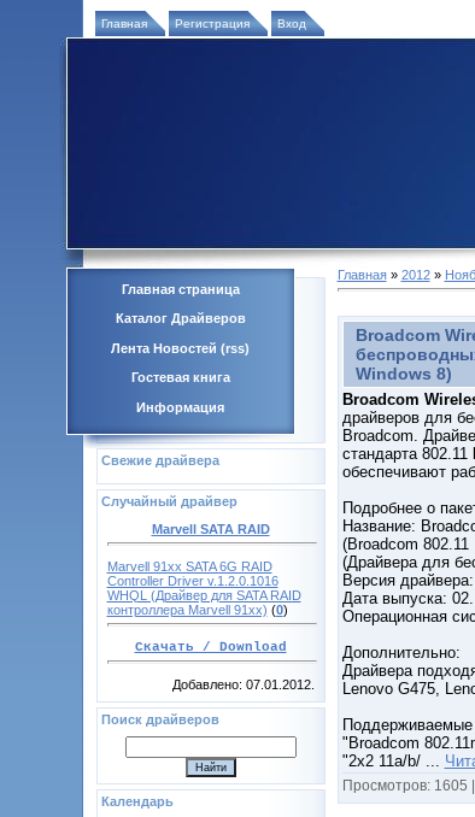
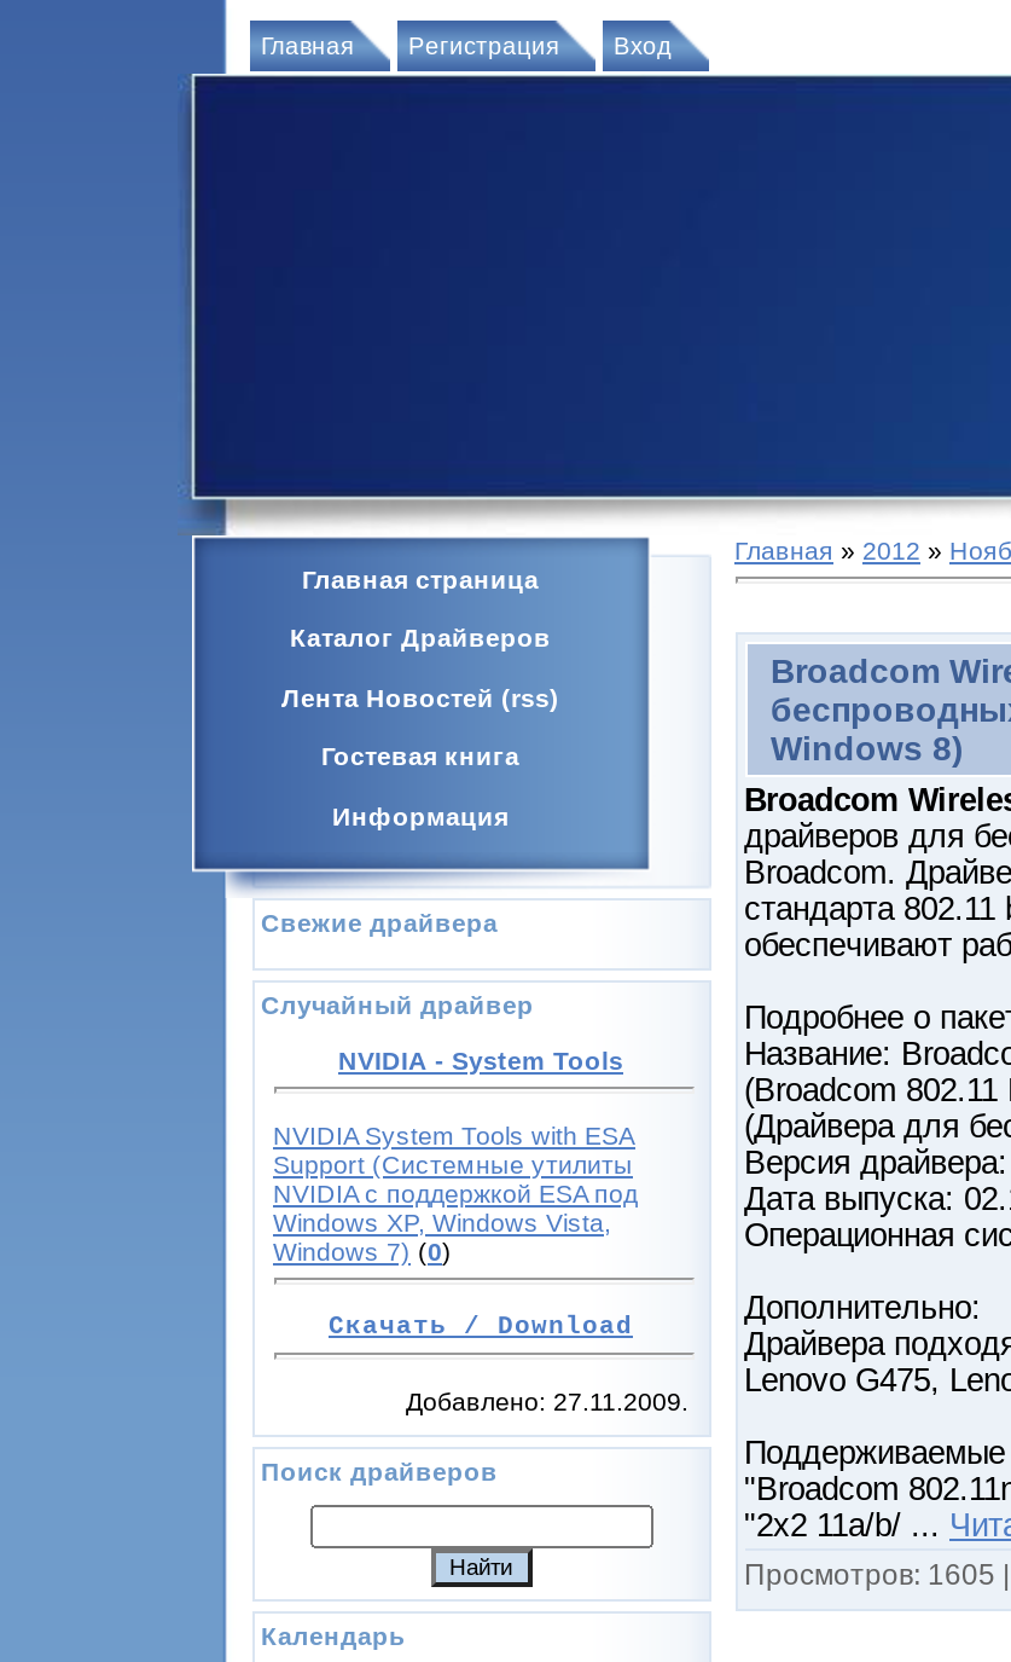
[151,522,269,536] Marvell SATA RAID -> [338,1046,623,1075] NVIDIA - System Tools
[107,559,301,617] Marvell 91xx SATA 6G RAID | Controller Driver v.1.2.0.1016 | WHQL (Драйвер для SATA RAID | контроллера Marvell 91xx) (0) -> [273,1120,638,1266] NVIDIA System Tools with ESA | Support (Системные утилиты | NVIDIA с поддержкой ESA под | Windows XP, Windows Vista, | Windows 7) (0)
[172,677,314,692] Добавлено: 07.01.2012. -> [406,1386,688,1415] Добавлено: 27.11.2009.

